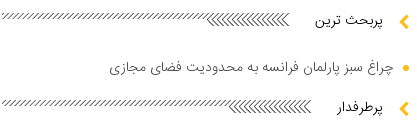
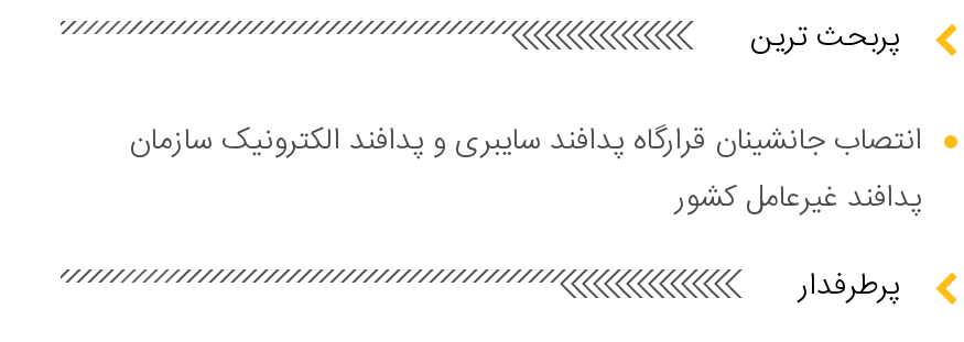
[109,56,393,80] چراغ سبز پارلمان فرانسه به محدودیت فضای مجازی -> [129,115,922,225] انتصاب جانشینان قرارگاه پدافند سایبری و پدافند الکترونیک سازمان | پدافند غیرعامل کشور

